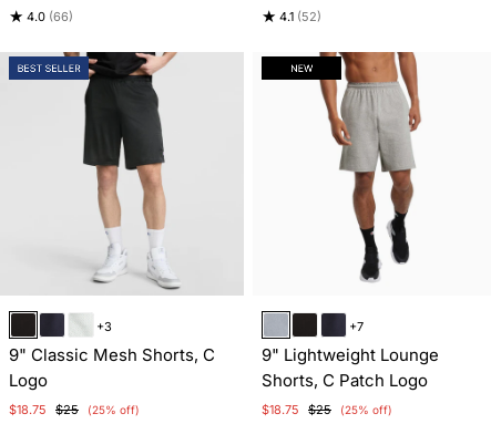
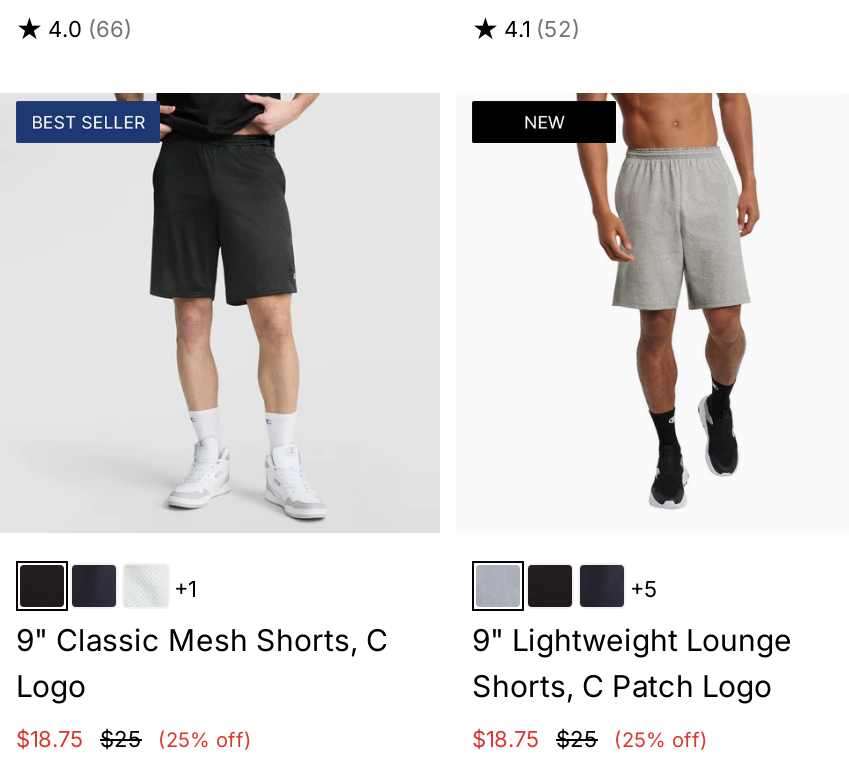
[96,319,112,334] +3 -> [174,575,196,603] +1
[349,319,364,334] +7 -> [630,575,658,603] +5

